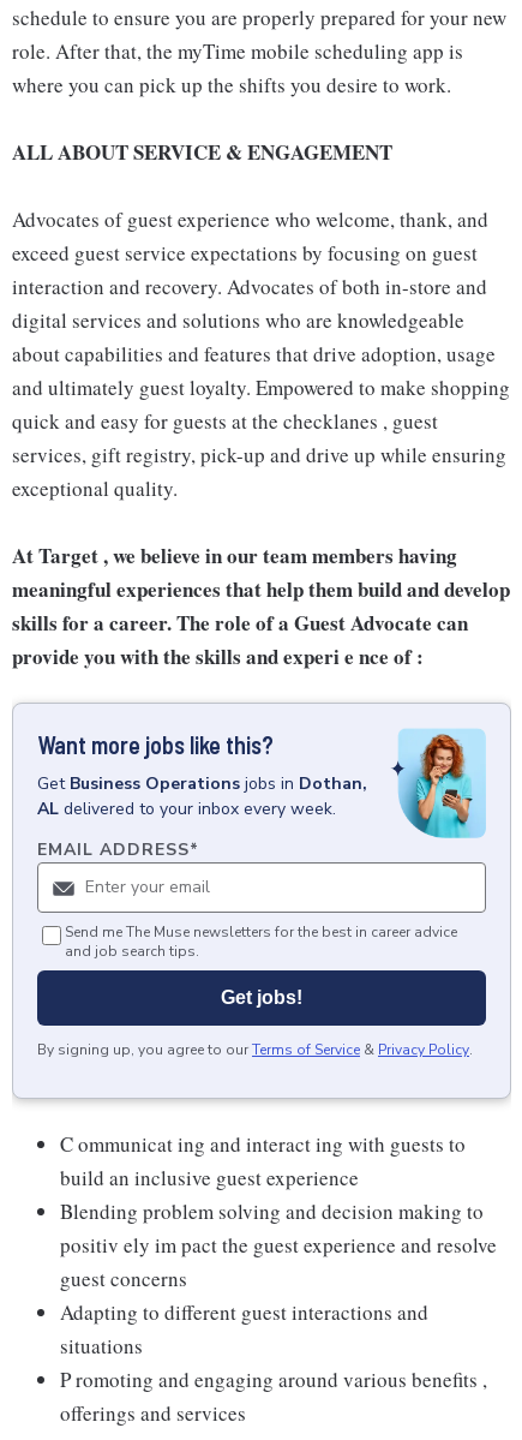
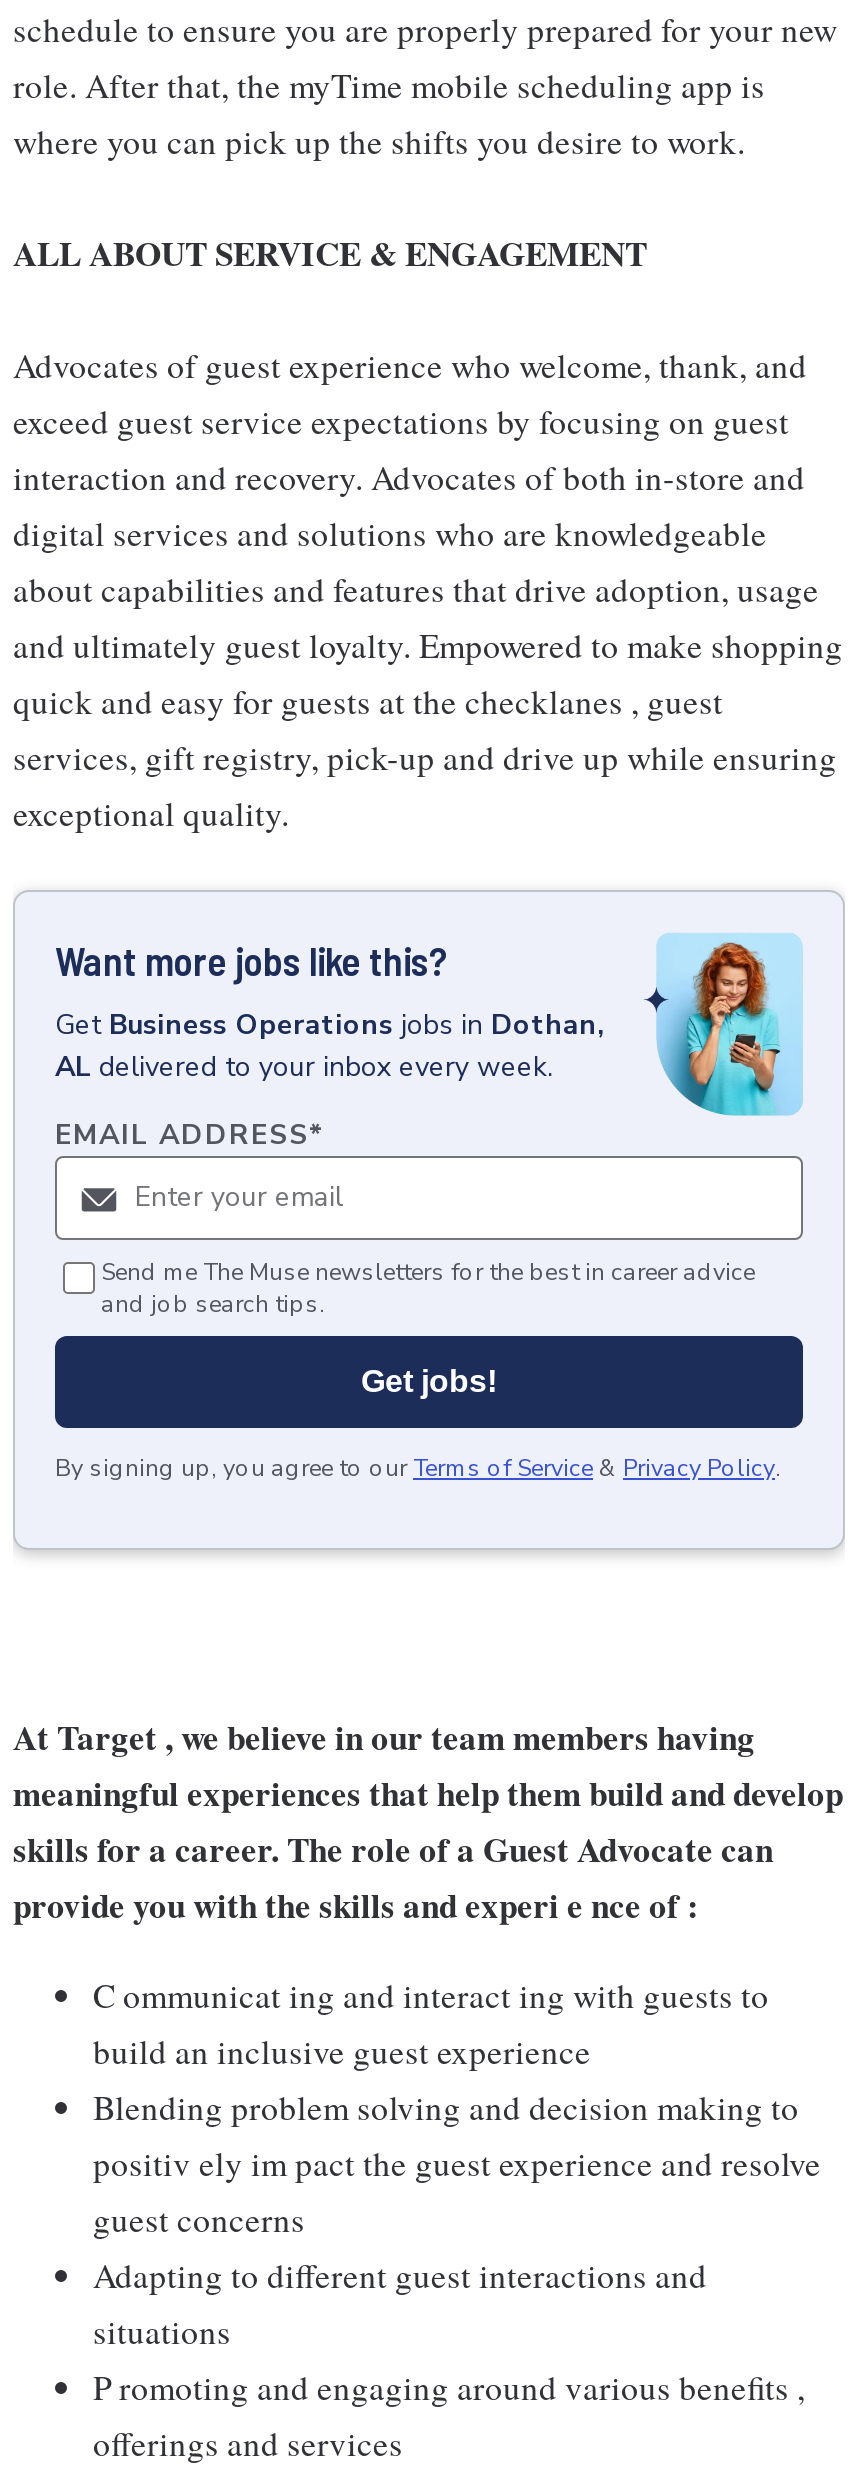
moved [12,540,510,671] -> [13,1712,843,1930]: At Target , we believe in our team members having | meaningful experiences that help them build and develop | skills for a career. The role of a Guest Advocate can | provide you with the skills and experi e nce of :
moved [37,730,481,1060] -> [55,936,795,1484]: [image] | Want more jobs like this? | Get Business Operations jobs in Dothan, | ... | Get jobs! | By signing up, you agree to our Terms of Service & Privacy Policy.

